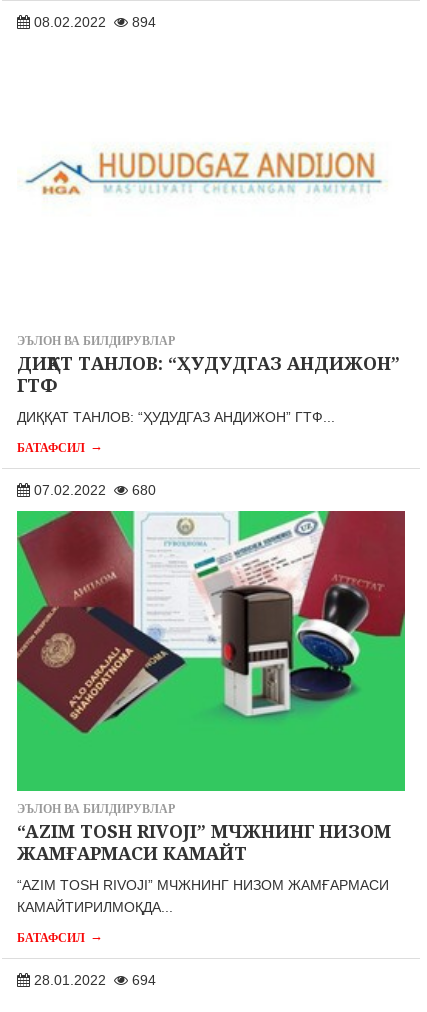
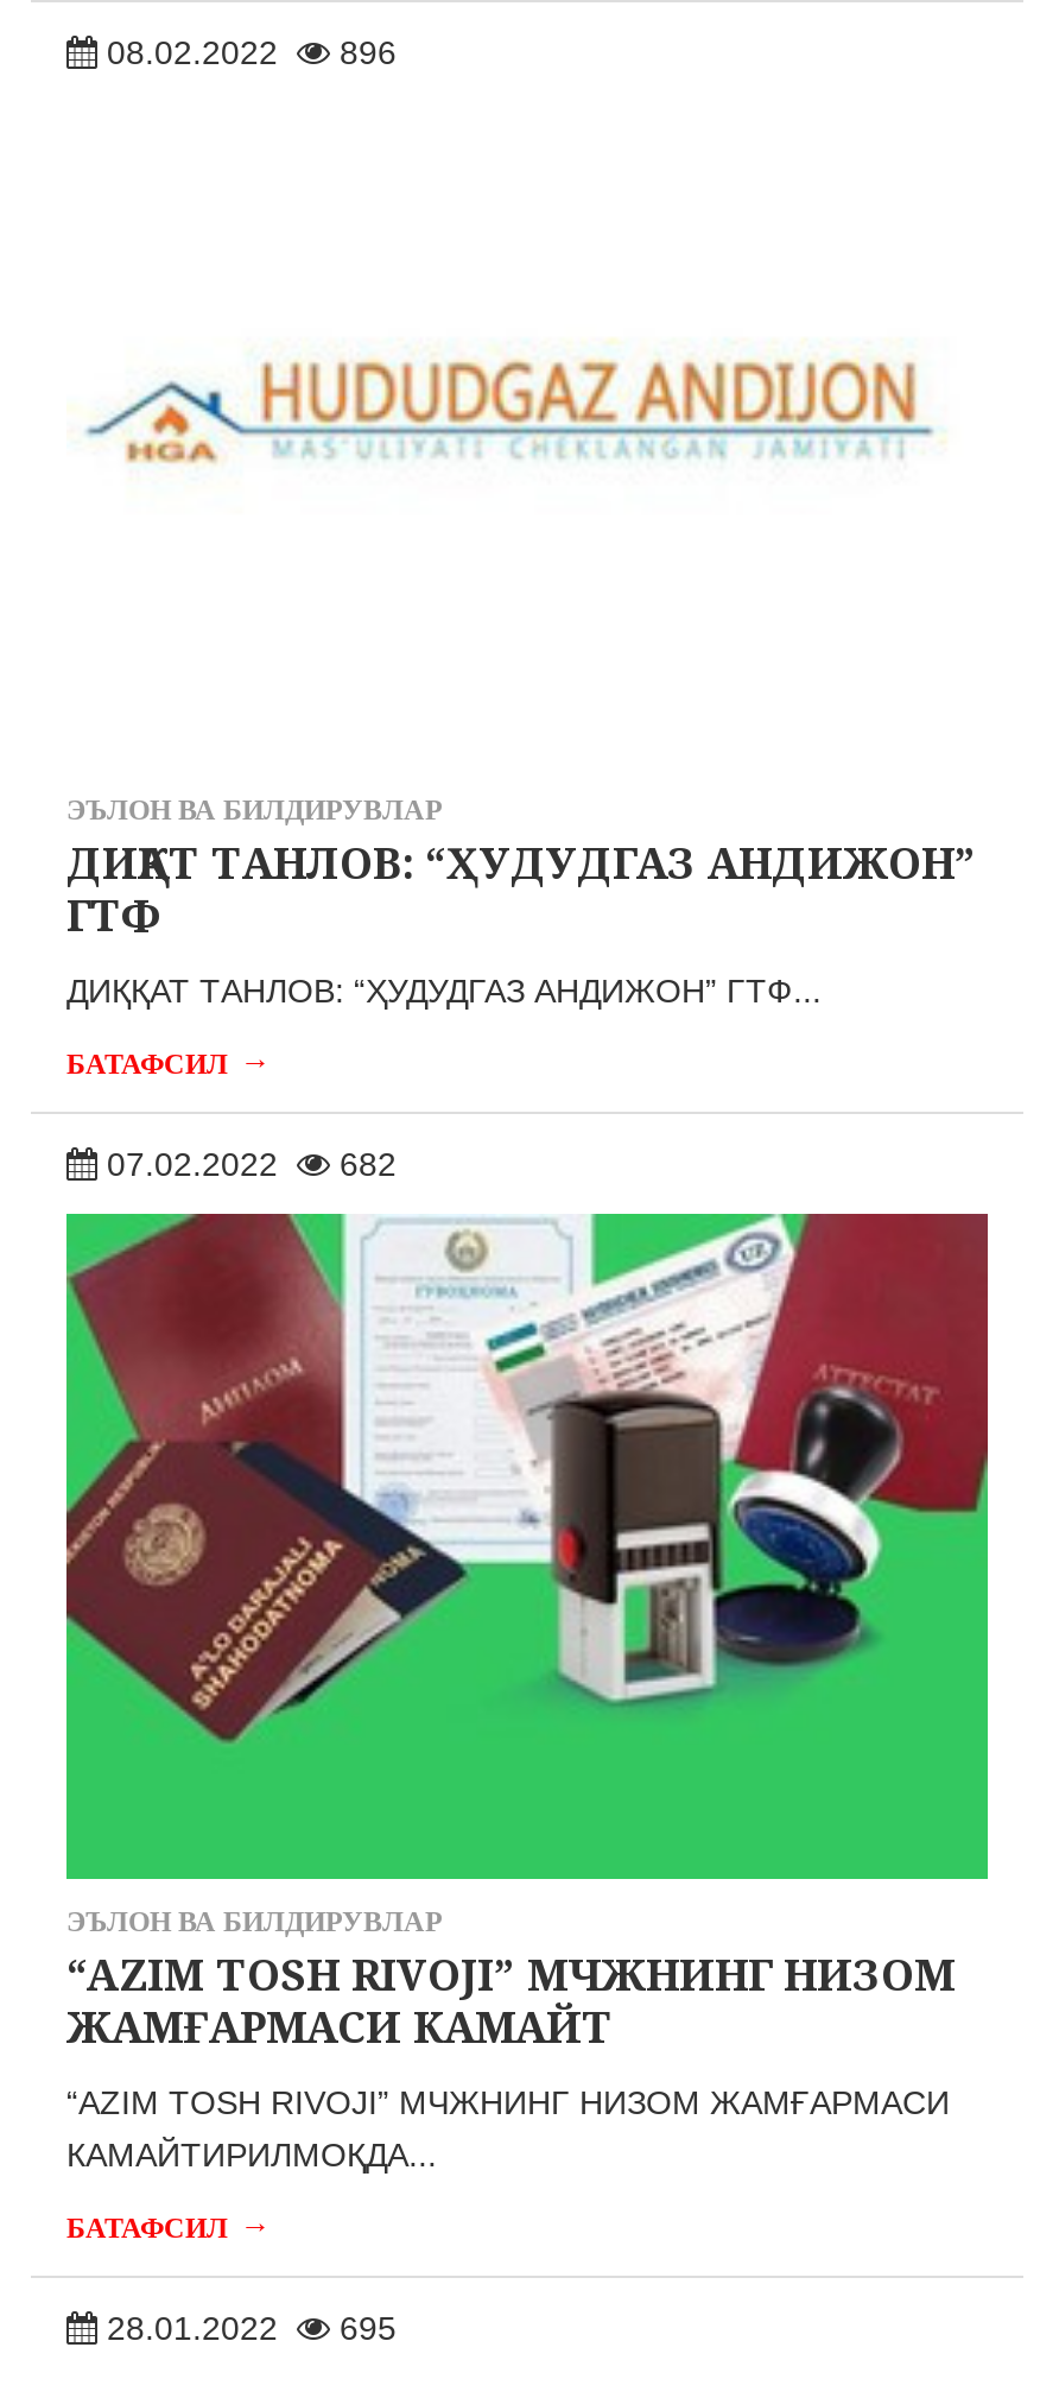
[30,14,156,30] 08.02.2022 894 -> [97,34,397,72] 08.02.2022 896
[30,482,156,498] 07.02.2022 680 -> [97,1145,397,1183] 07.02.2022 682
[30,972,156,988] 28.01.2022 694 -> [97,2309,397,2347] 28.01.2022 695

